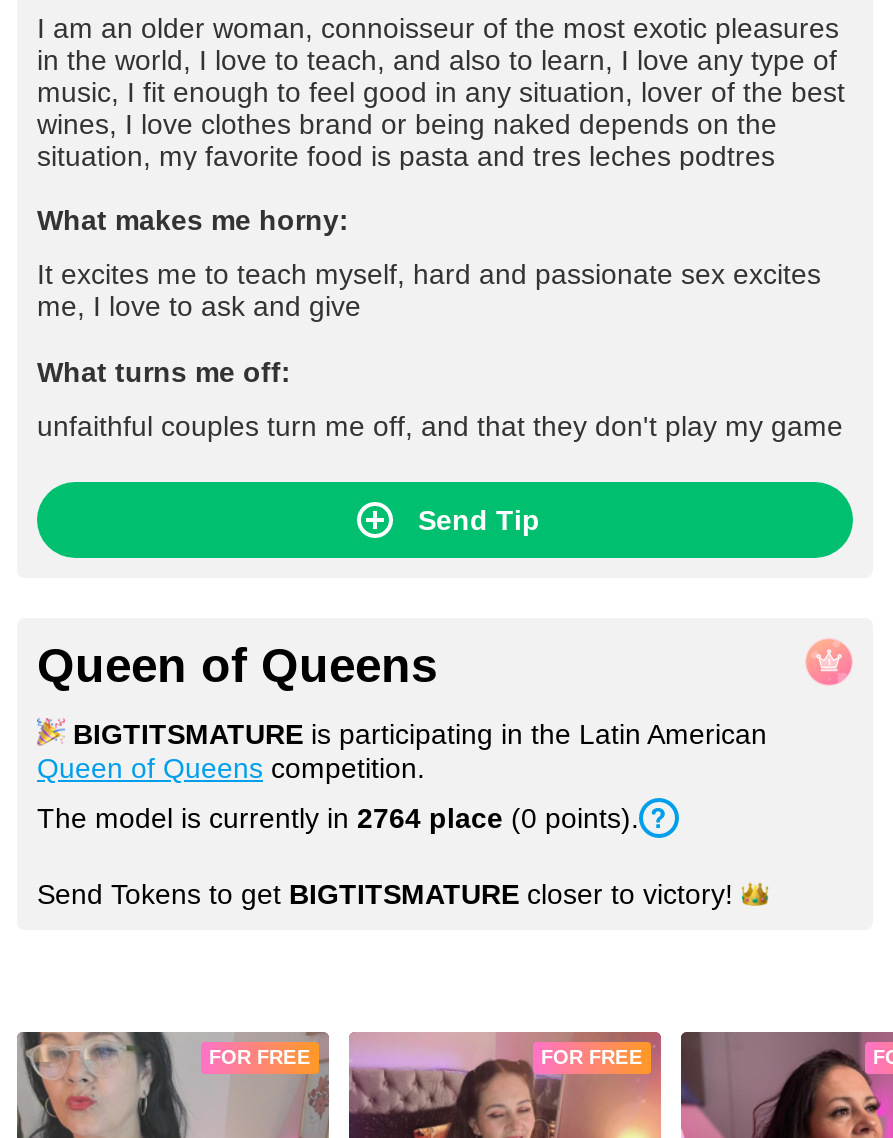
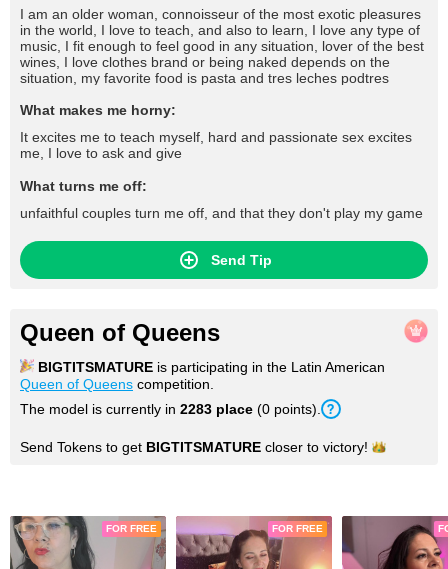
[37,802,639,834] The model is currently in 2764 place (0 points). -> [20,401,321,417] The model is currently in 2283 place (0 points).

